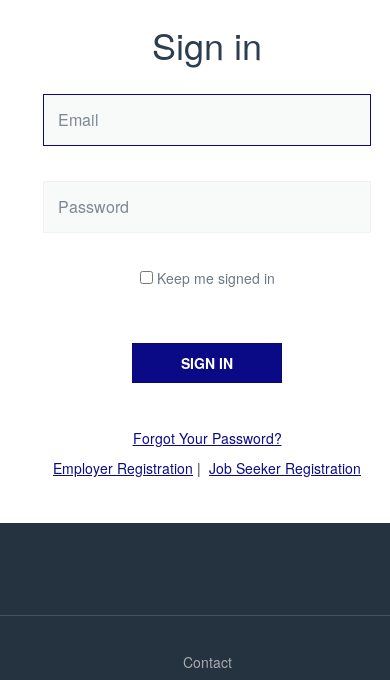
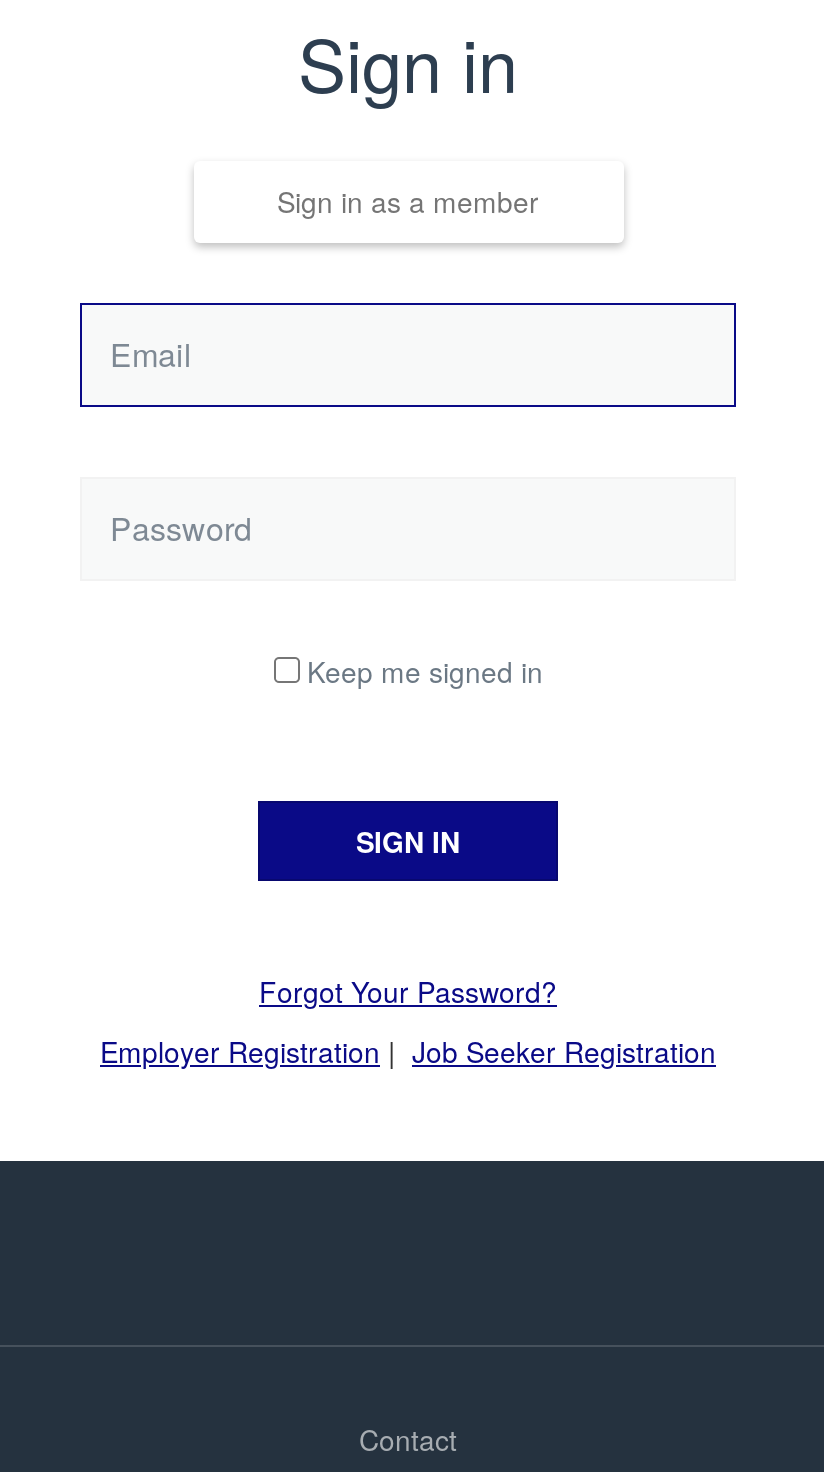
none -> [277,181,539,221] Sign in as a member

